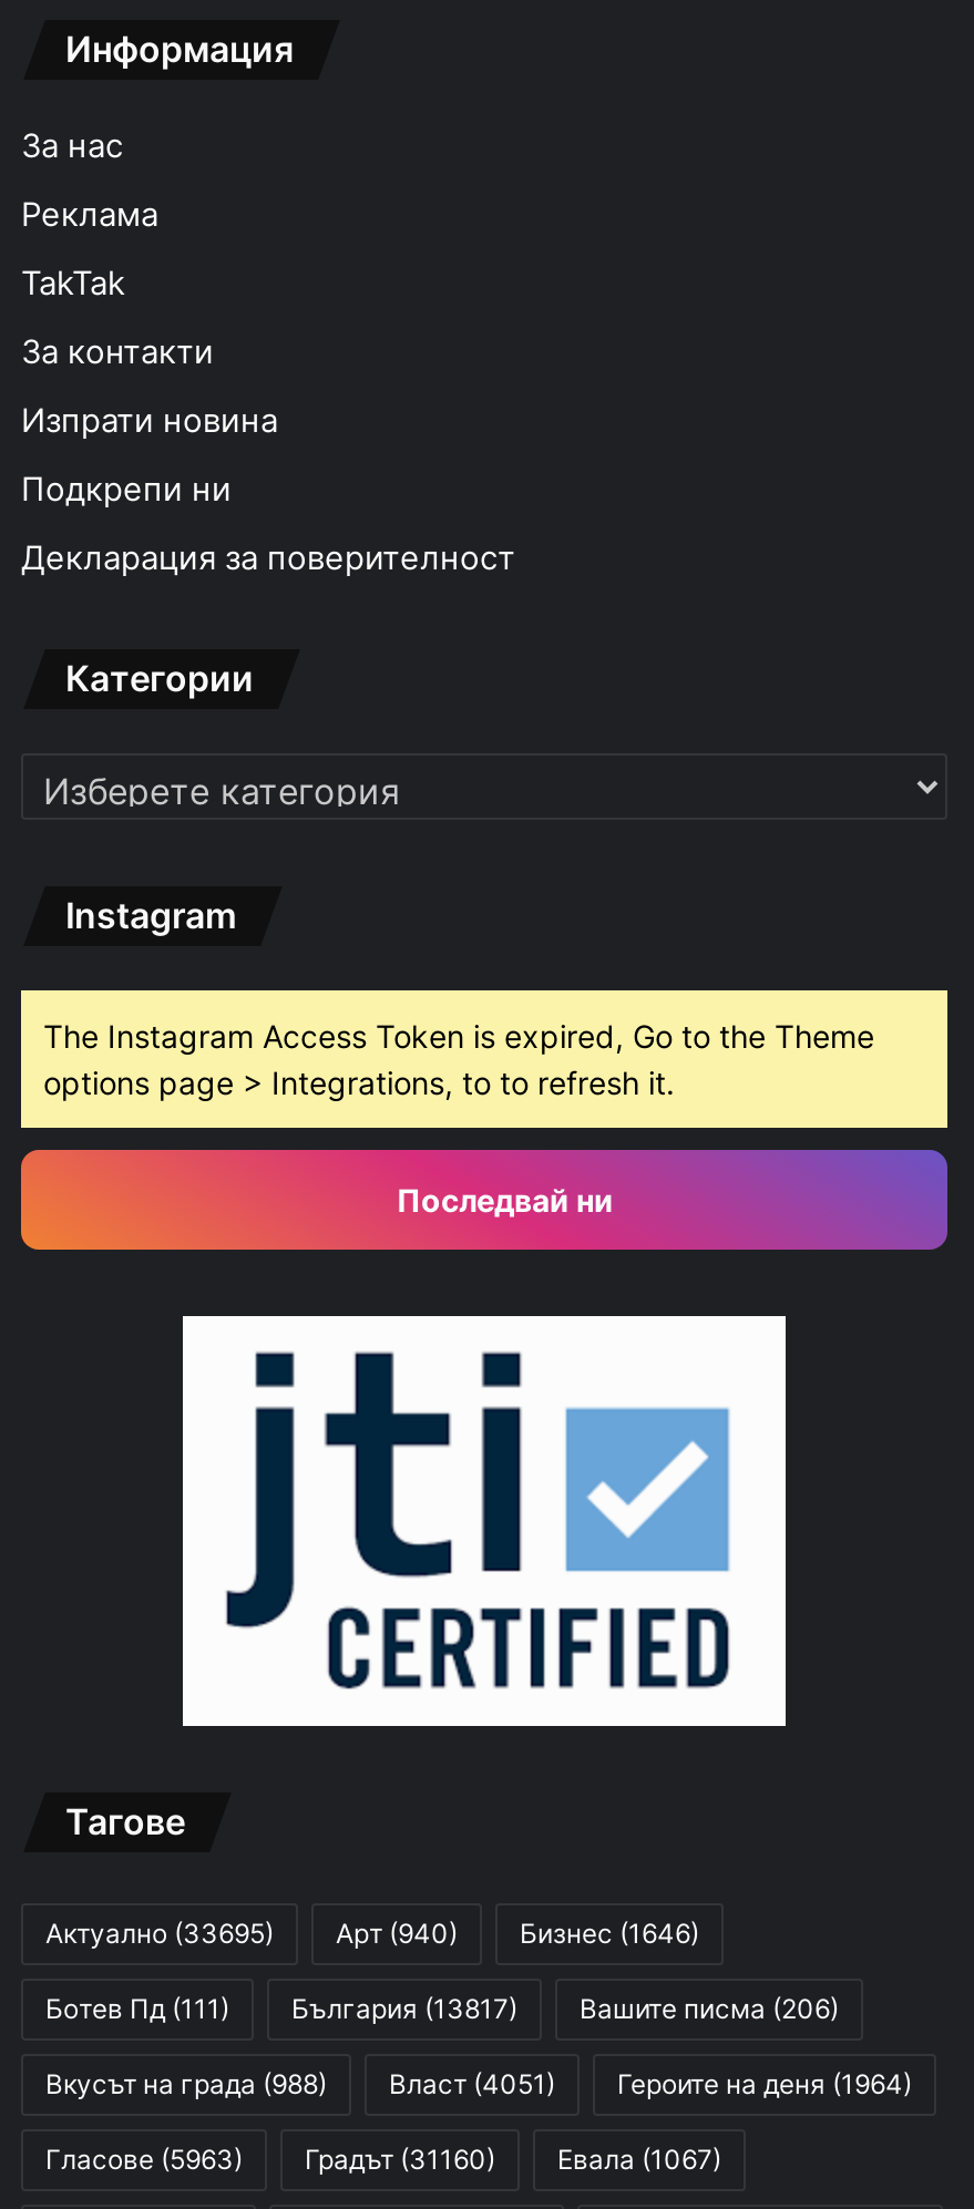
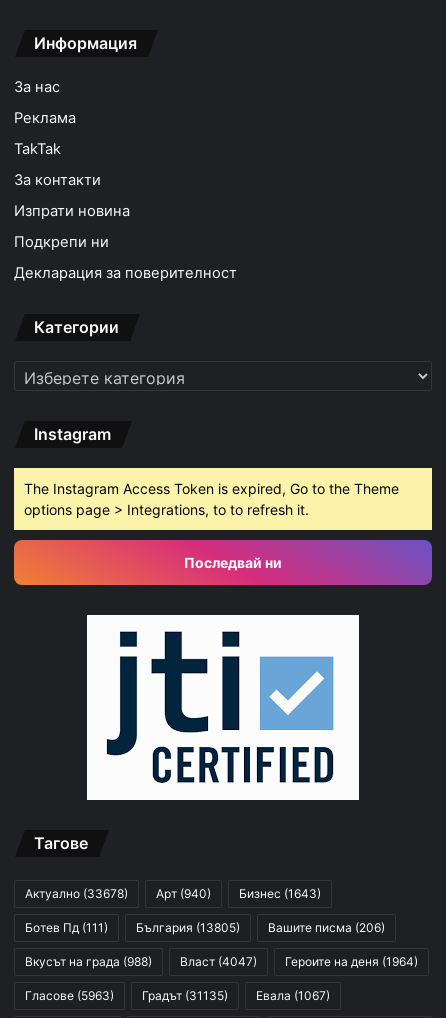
[45,1916,274,1949] Актуално (33695) -> [25,886,128,901] Актуално (33678)
[520,1916,699,1949] Бизнес (1646) -> [239,886,321,901] Бизнес (1643)
[45,1991,839,2024] Ботев Пд (111) България (13817) Вашите писма (206) -> [25,920,385,935] Ботев Пд (111) България (13805) Вашите писма (206)
[45,2067,912,2100] Вкусът на града (988) Власт (4051) Героите на деня (1964) -> [25,954,418,969] Вкусът на града (988) Власт (4047) Героите на деня (1964)
[45,2142,721,2175] Гласове (5963) Градът (31160) Евала (1067) -> [25,988,330,1003] Гласове (5963) Градът (31135) Евала (1067)

